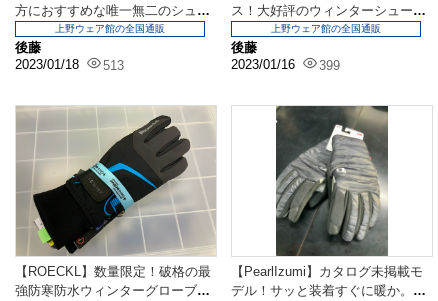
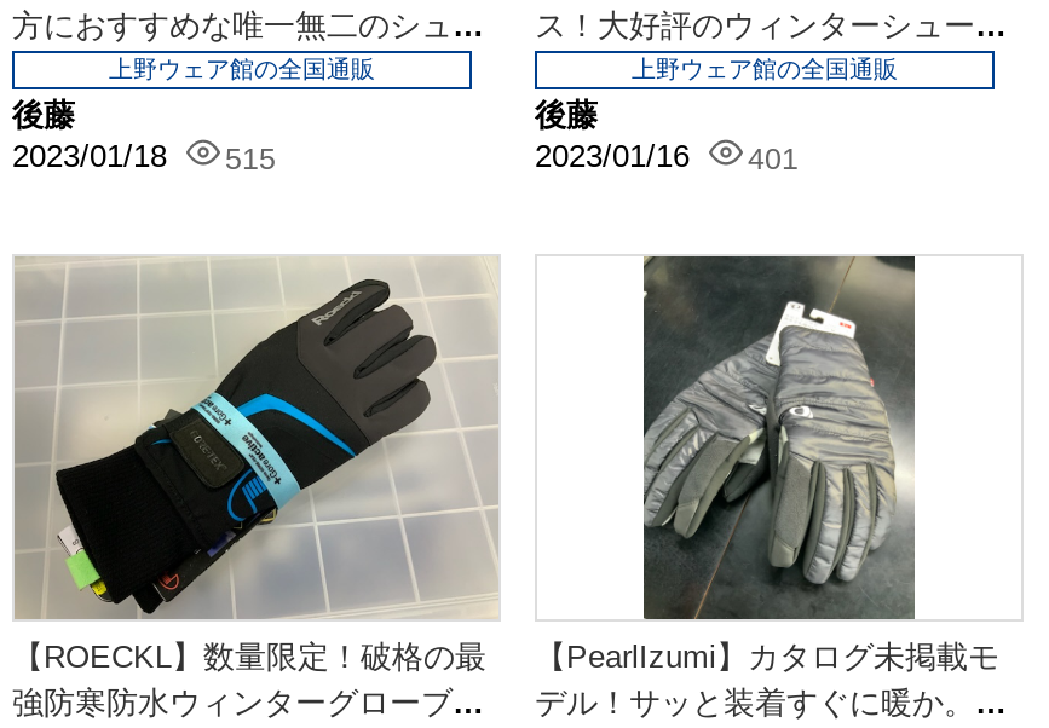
[15,57,124,73] 2023/01/18 513 -> [12,138,276,177] 2023/01/18 515
[231,57,340,73] 2023/01/16 399 -> [535,138,799,177] 2023/01/16 401

